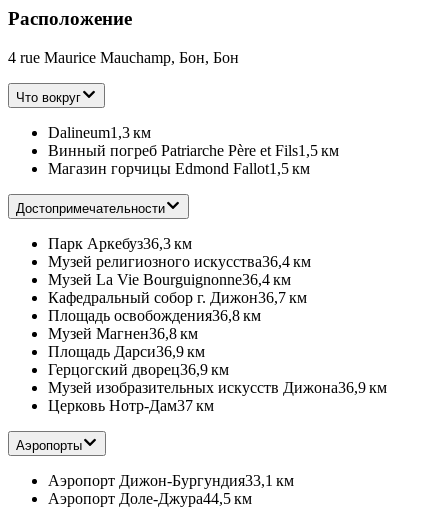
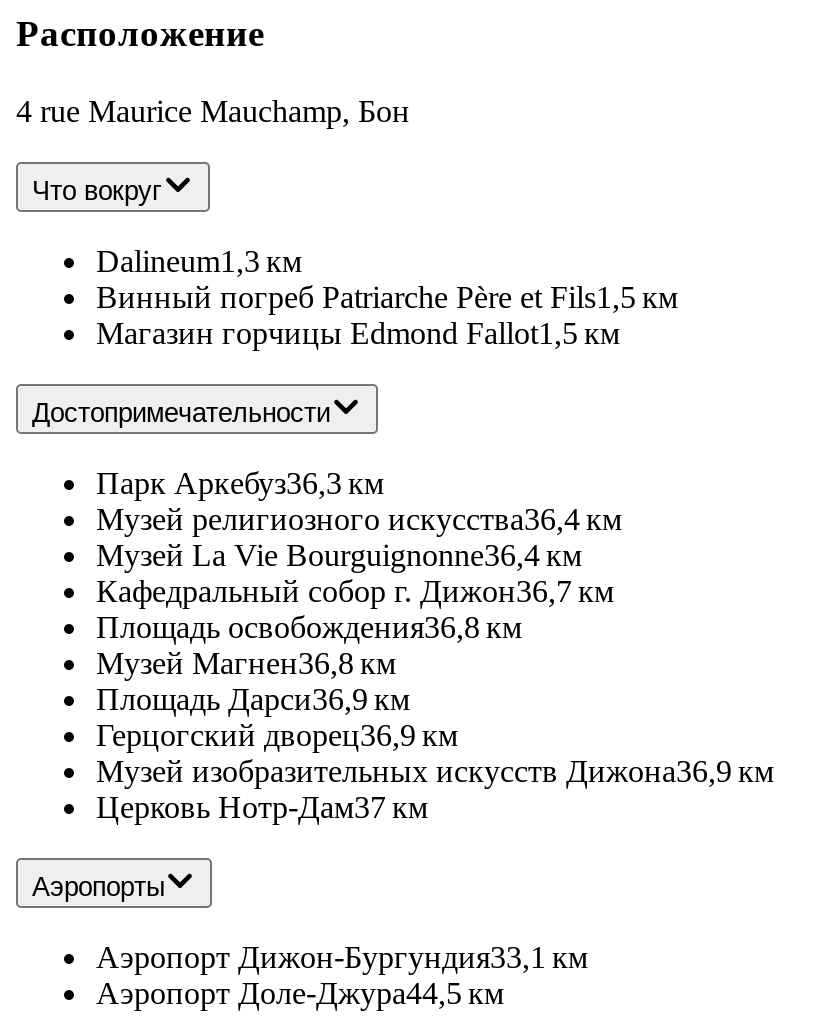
[8,49,239,66] 4 rue Maurice Mauchamp, Бон, Бон -> [16,94,410,128] 4 rue Maurice Mauchamp, Бон

